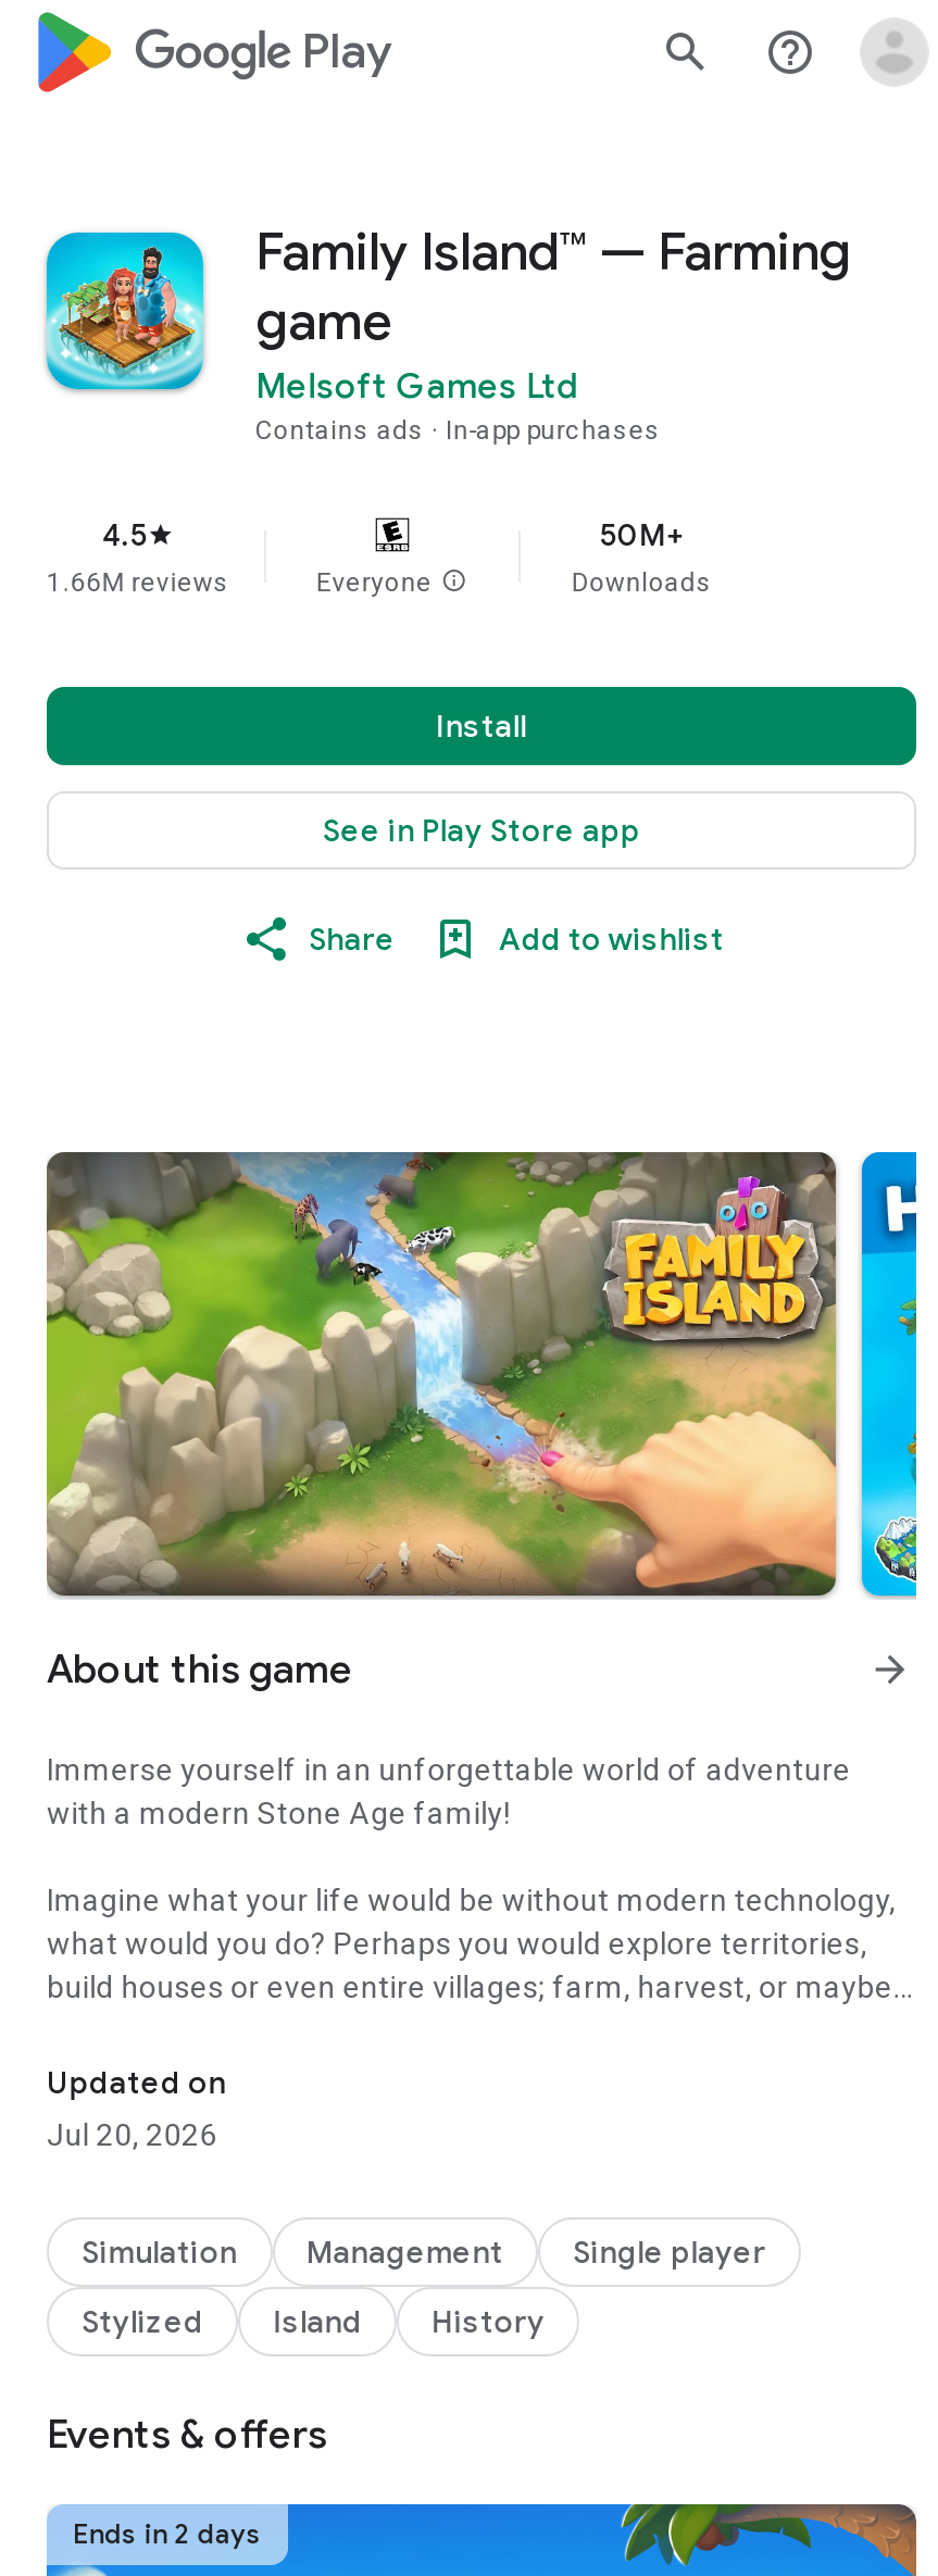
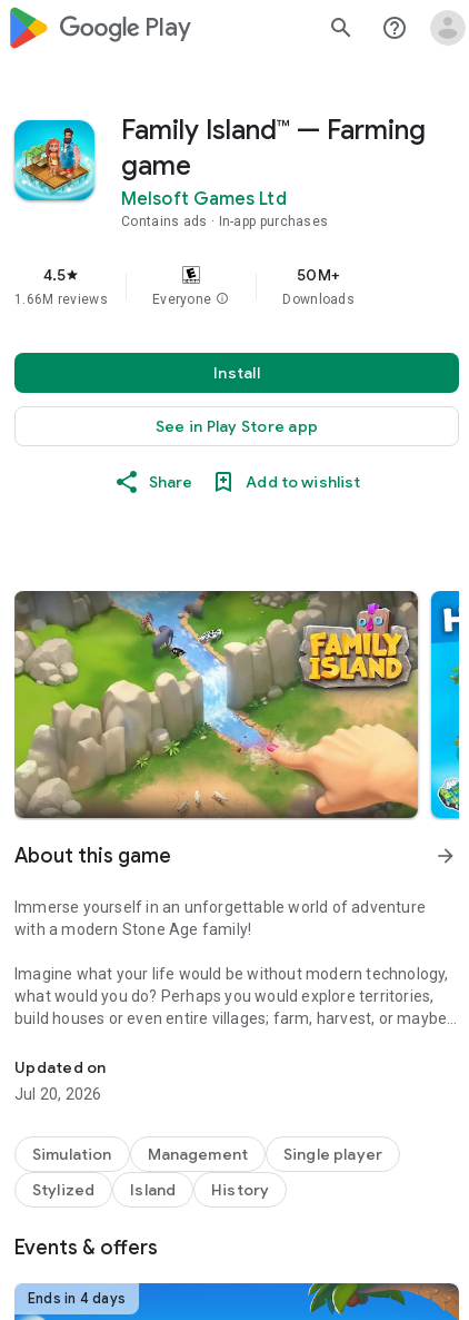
[73,2517,262,2552] Ends in 2 days -> [28,1290,126,1308] Ends in 4 days

